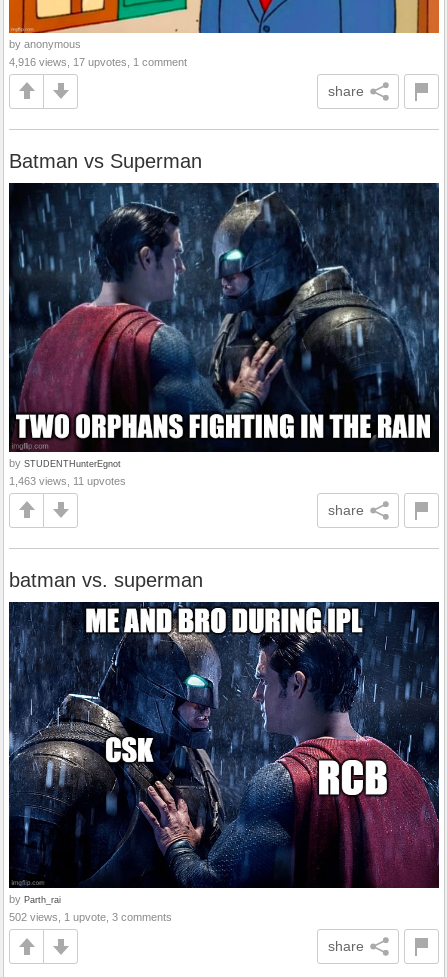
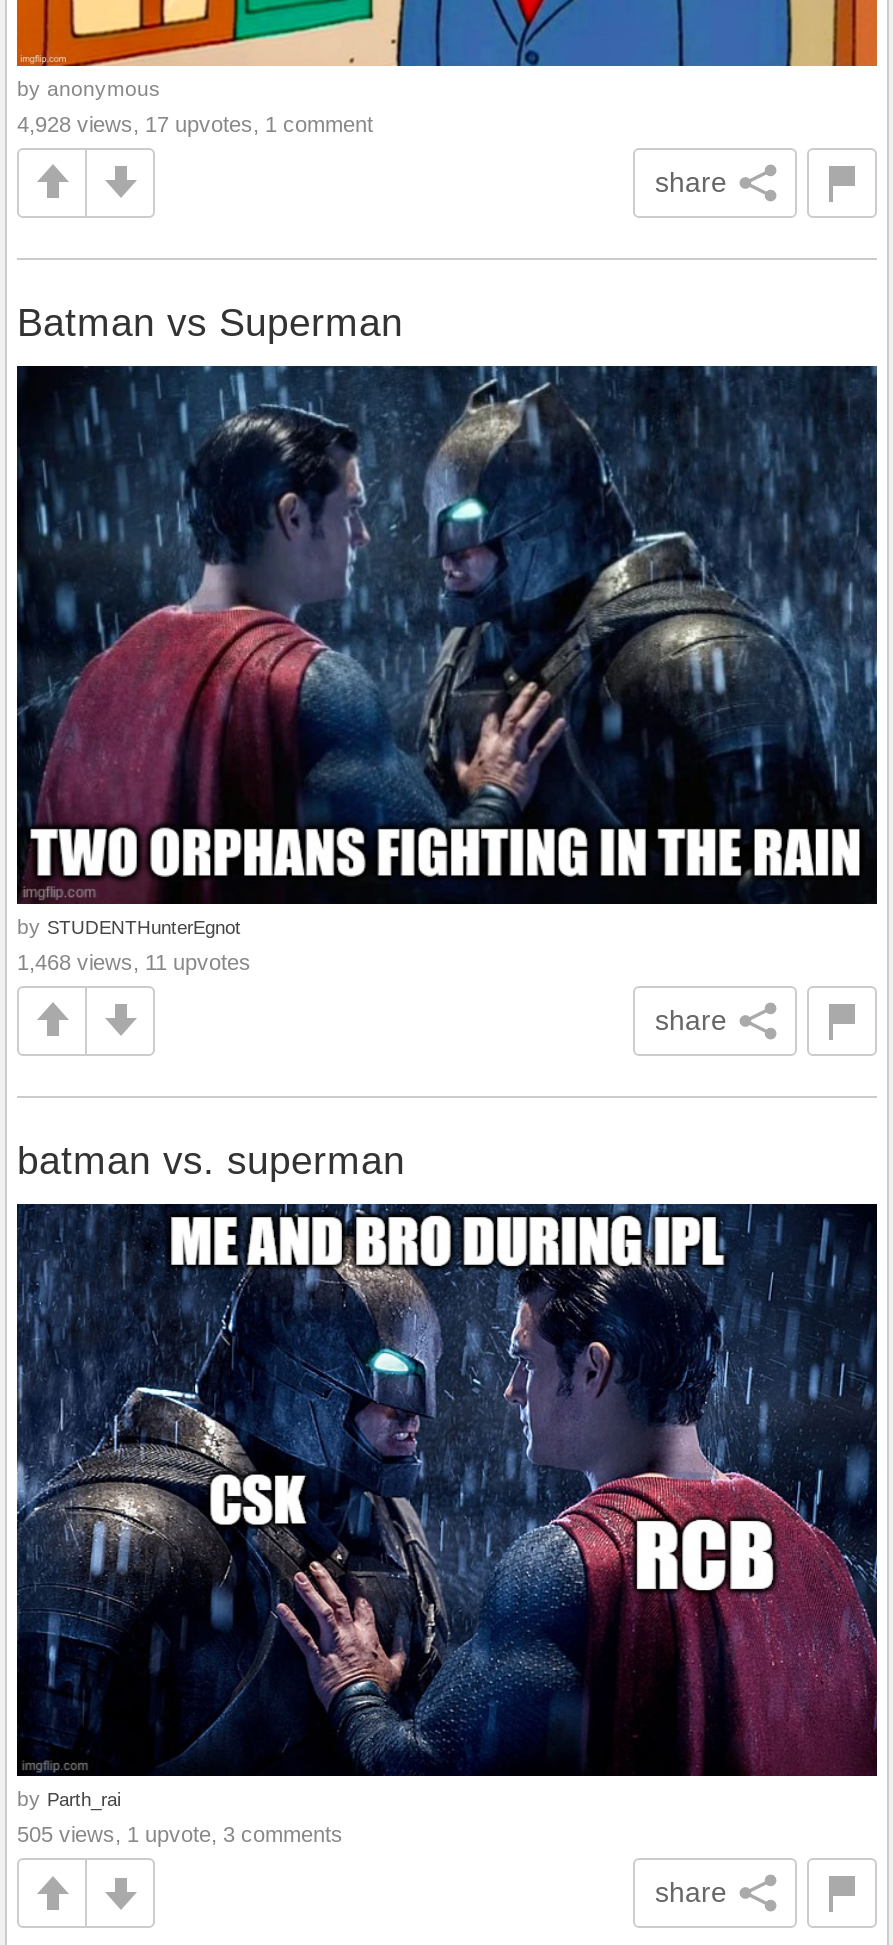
[9,56,187,68] 4,916 views, 17 upvotes, 1 comment -> [17,112,373,136] 4,928 views, 17 upvotes, 1 comment
[9,475,126,487] 1,463 views, 11 upvotes -> [17,949,251,973] 1,468 views, 11 upvotes
[9,911,172,923] 502 views, 1 upvote, 3 comments -> [17,1822,343,1846] 505 views, 1 upvote, 3 comments

